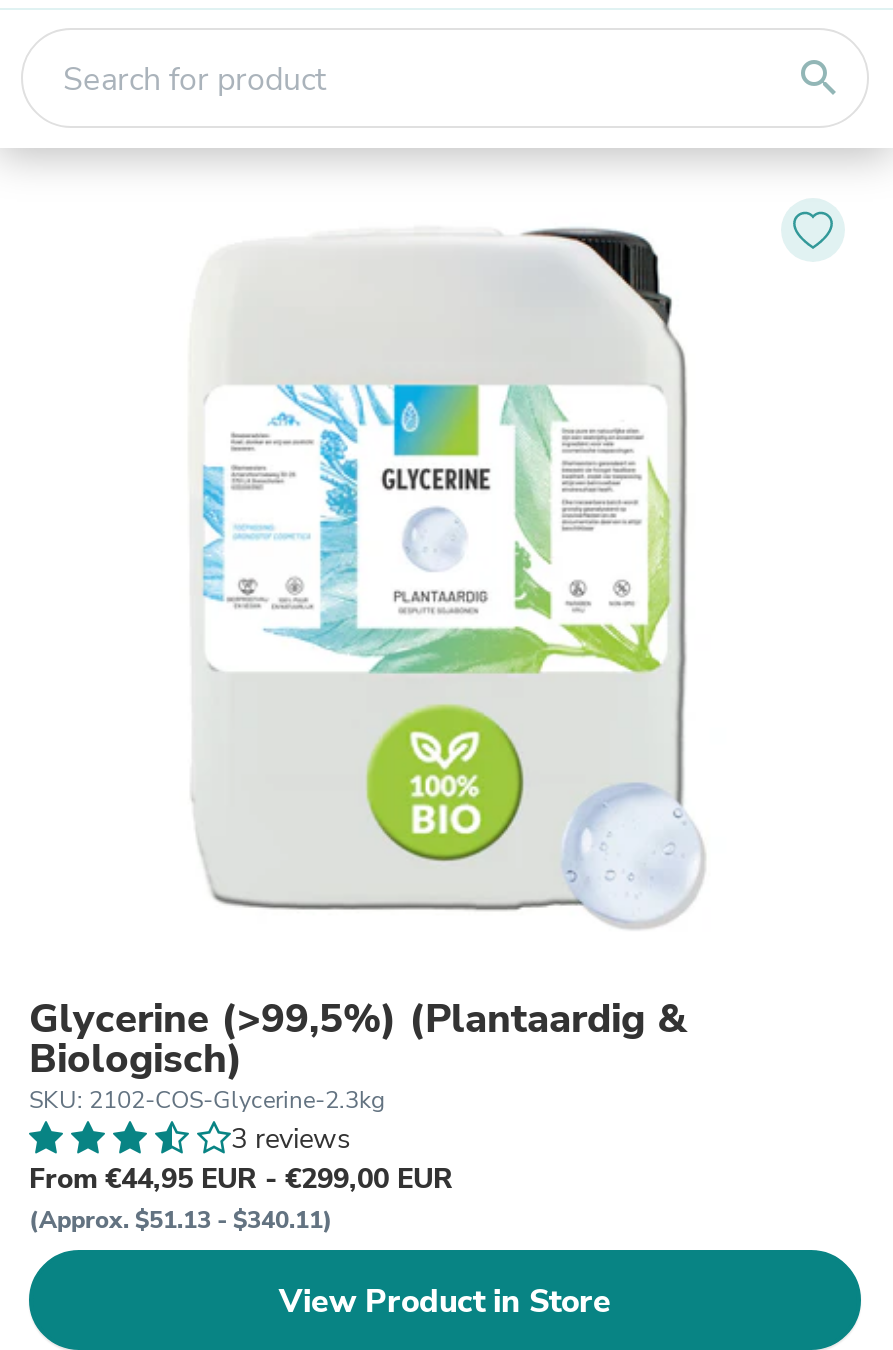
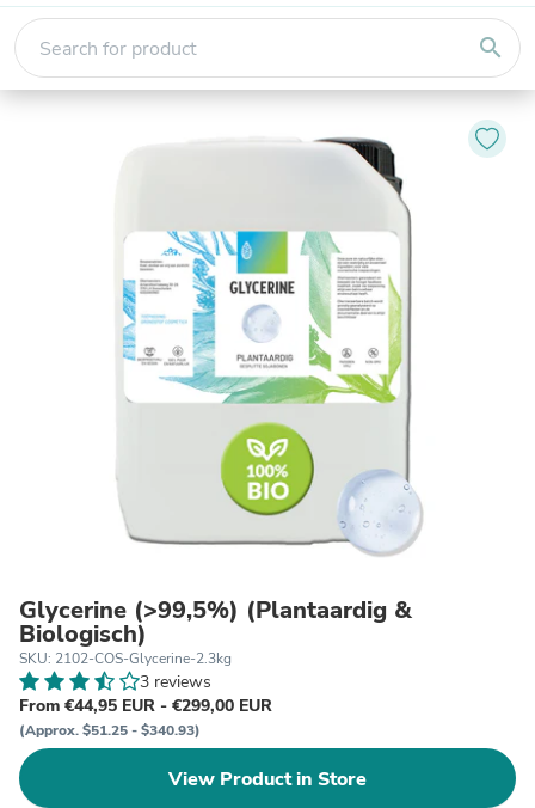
[29,1204,333,1236] (Approx. $51.13 - $340.11) -> [19,721,201,740] (Approx. $51.25 - $340.93)

